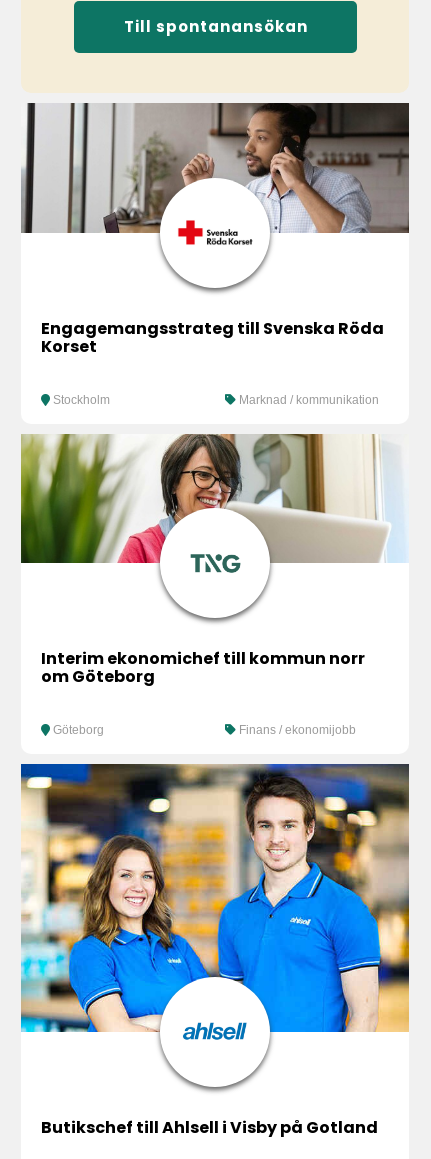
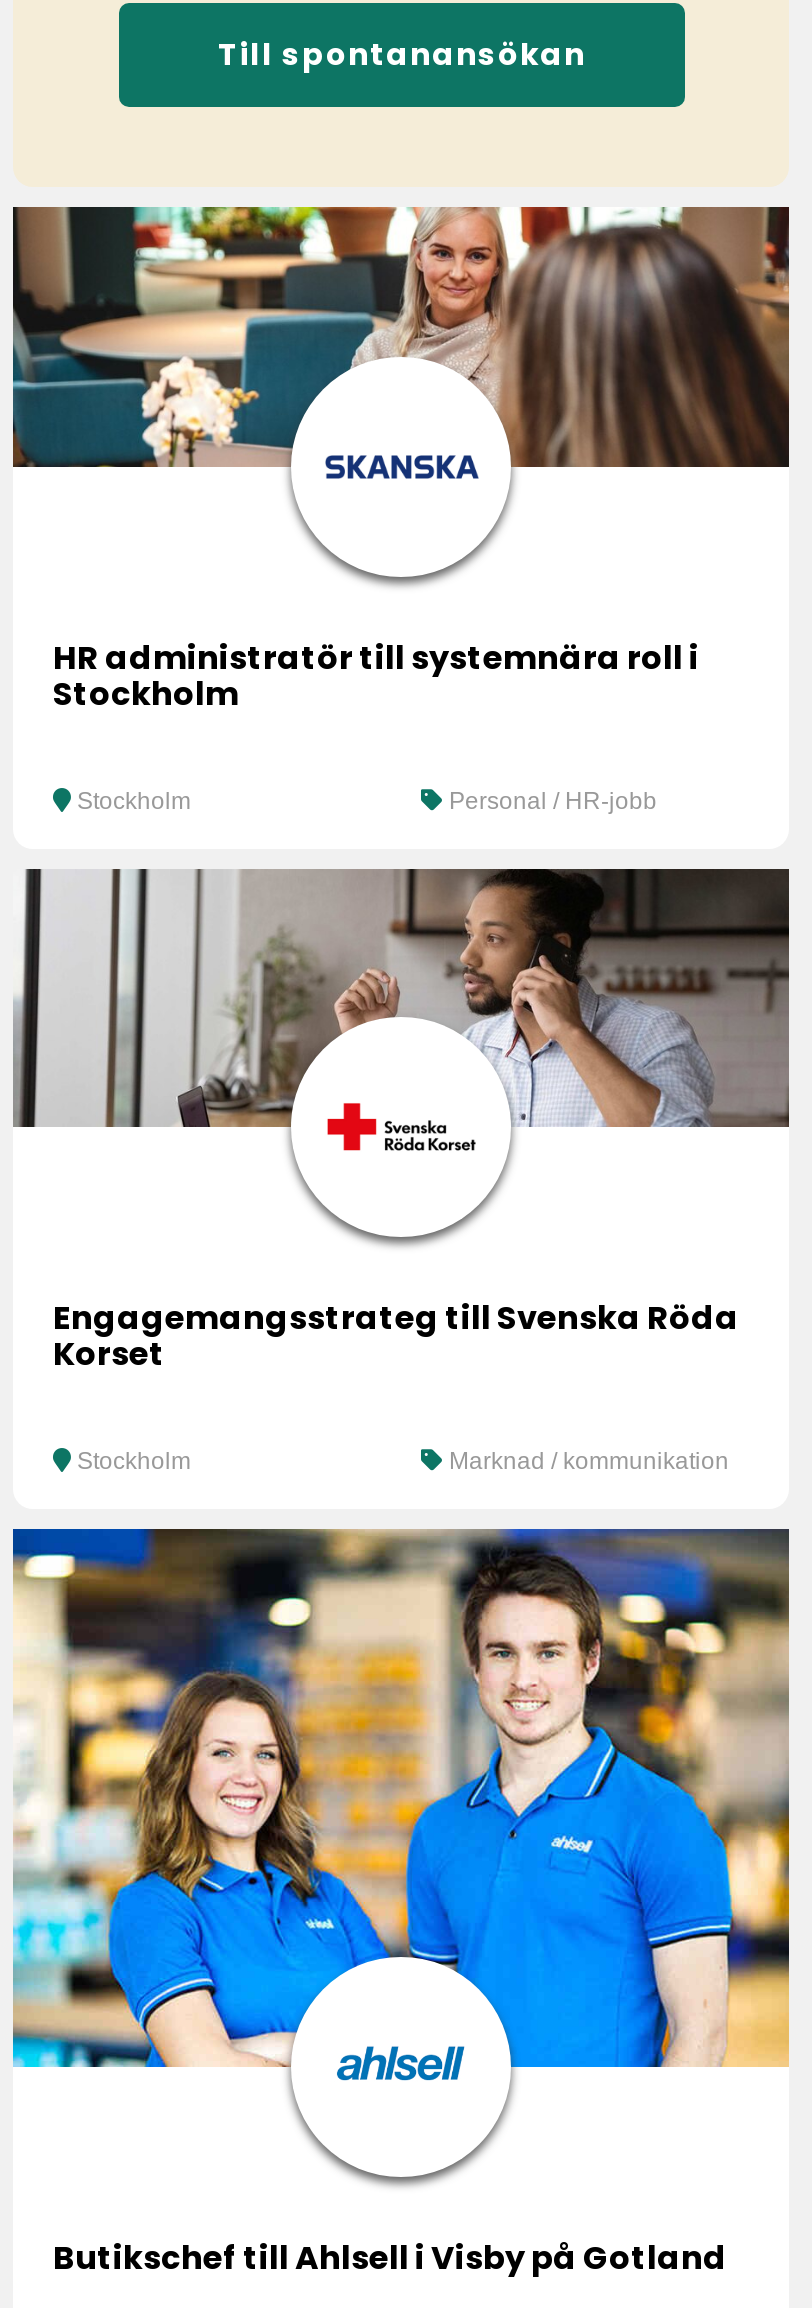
none -> [11,205,789,491] [image]
none -> [53,635,699,815] HR administratör till systemnära roll i | Stockholm | Stockholm | Personal / HR-jobb
moved [101,103,410,235] -> [173,867,791,1131]: [image]
moved [41,317,384,407] -> [53,1295,739,1475]: Engagemangsstrateg till Svenska Röda | Korset | Stockholm | Marknad / kommunikation
[20,433,409,575] [image] -> none
[41,647,365,737] Interim ekonomichef till kommun norr | om Göteborg | Göteborg | Finans / ekonomijobb -> none

